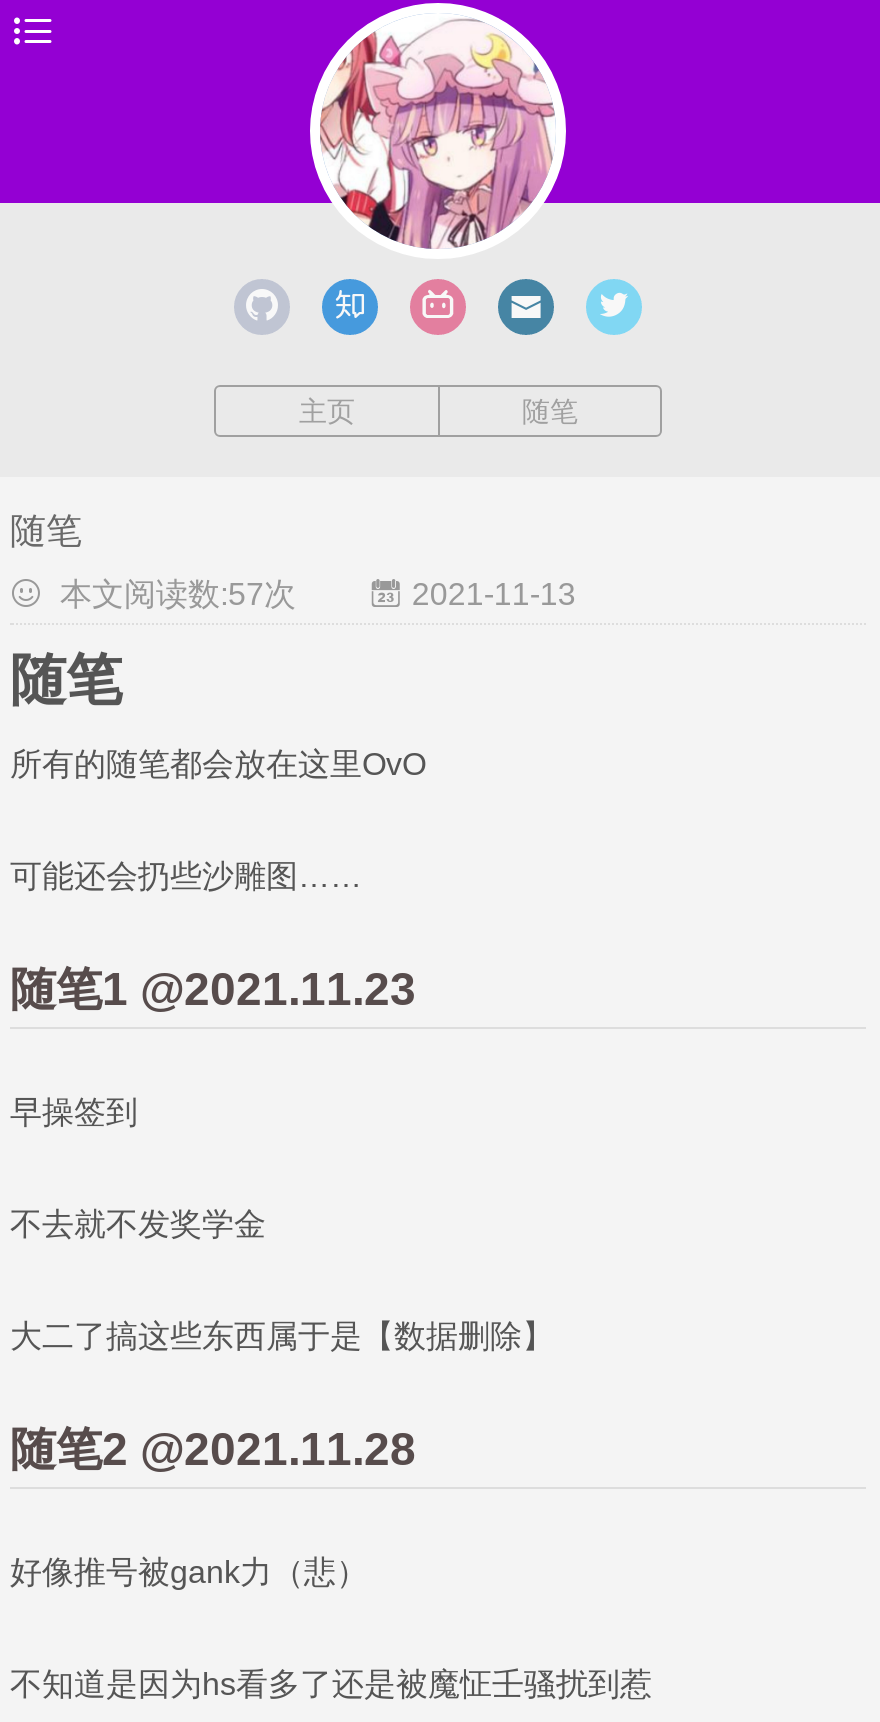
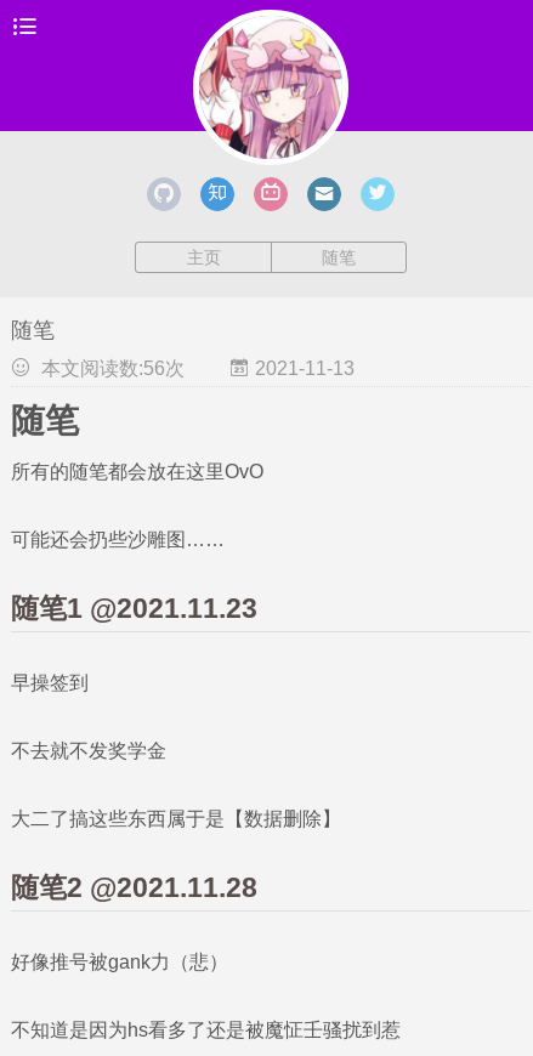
[52,577,296,611] 本文阅读数:57次 -> [36,358,185,379] 本文阅读数:56次

